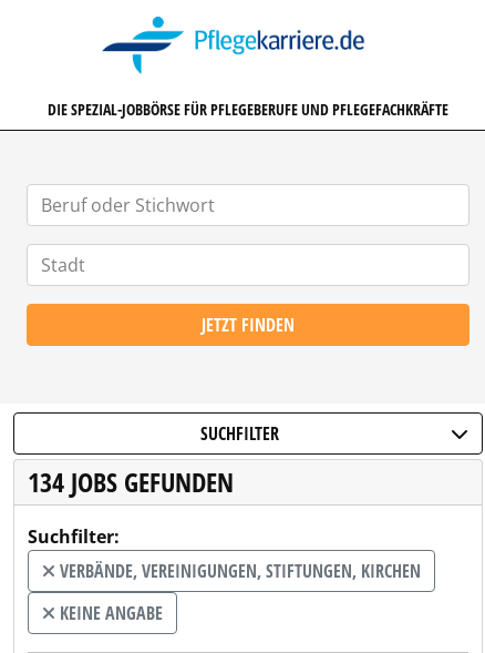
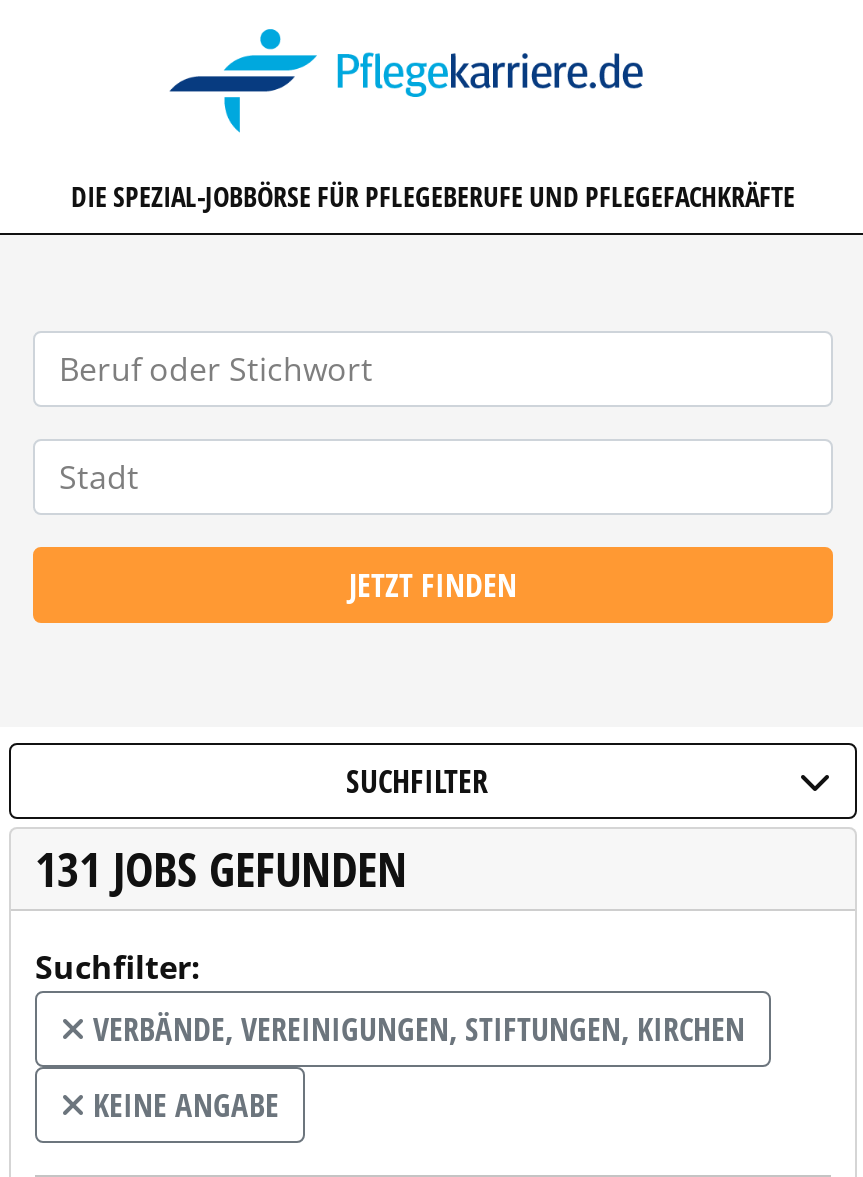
[28,465,234,500] 134 JOBS GEFUNDEN -> [35,837,407,901] 131 JOBS GEFUNDEN

